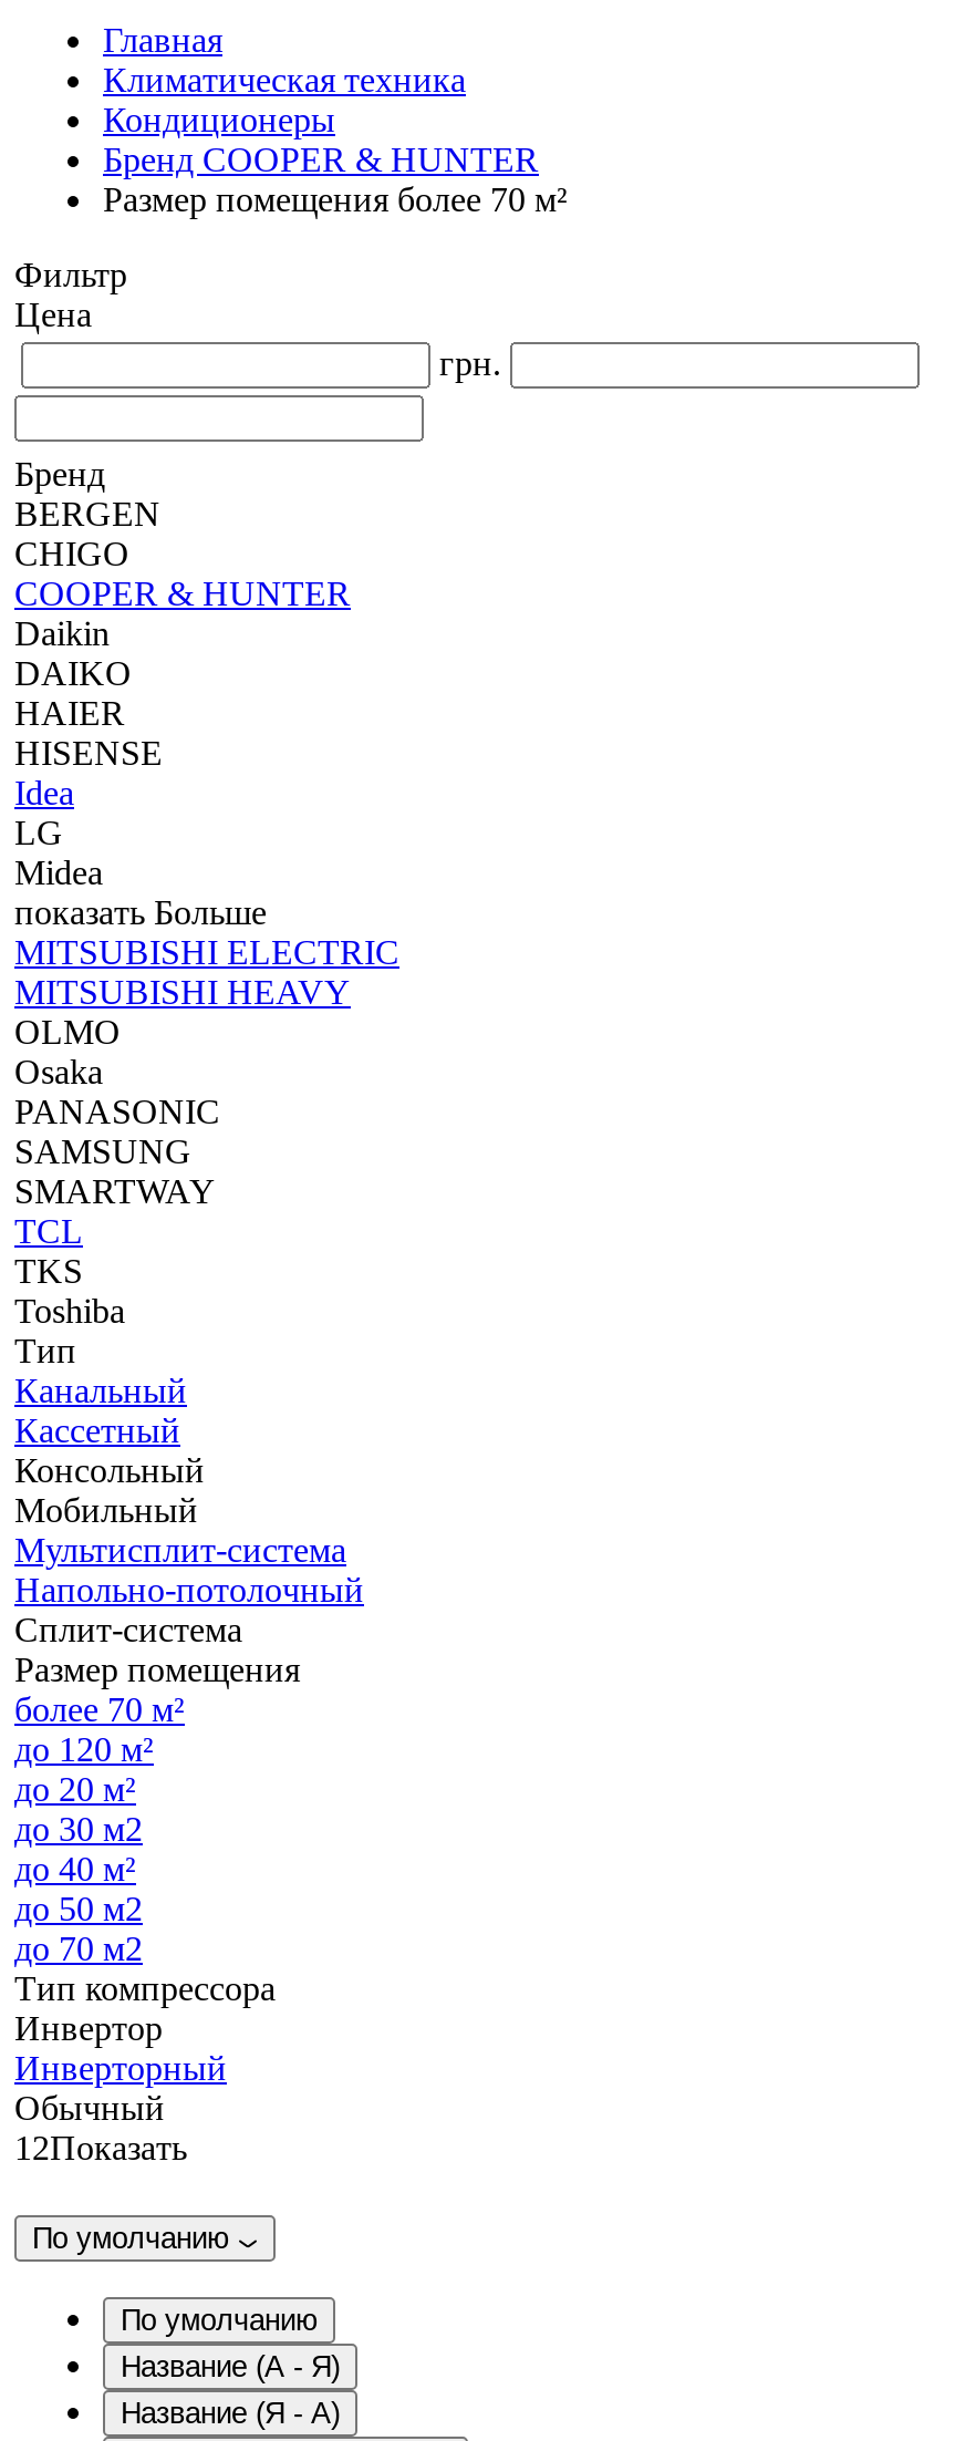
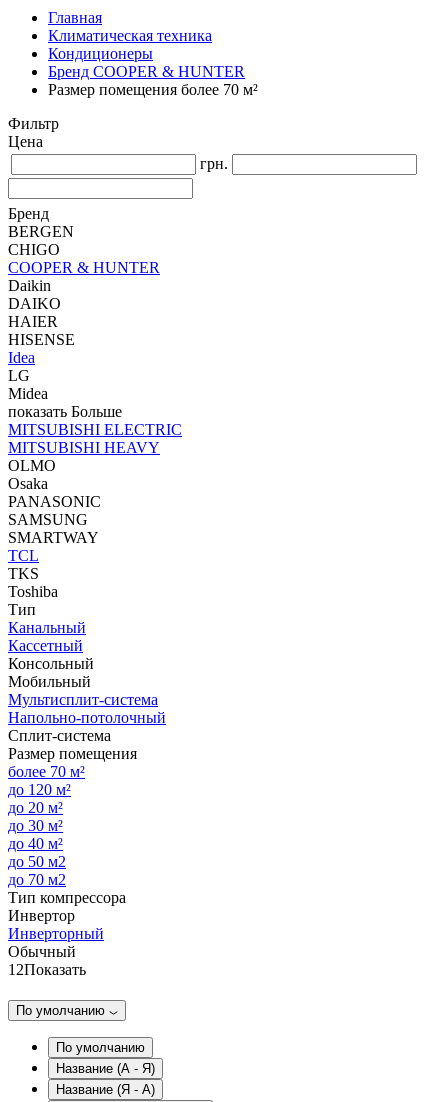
[14,1810,143,1848] до 30 м2 -> [8,817,63,834] до 30 м²

